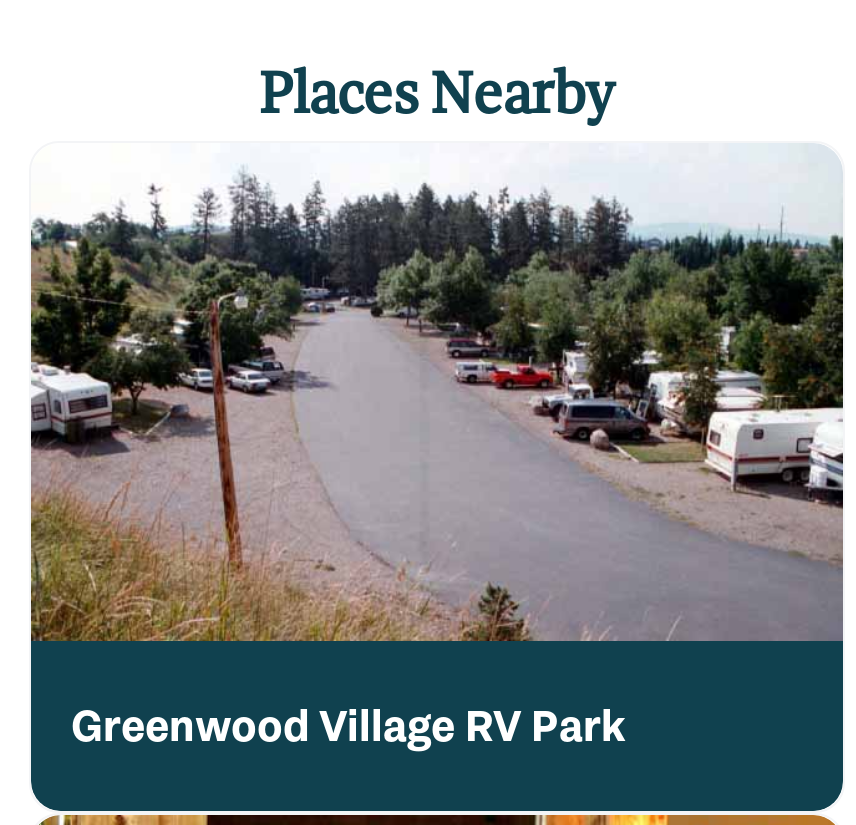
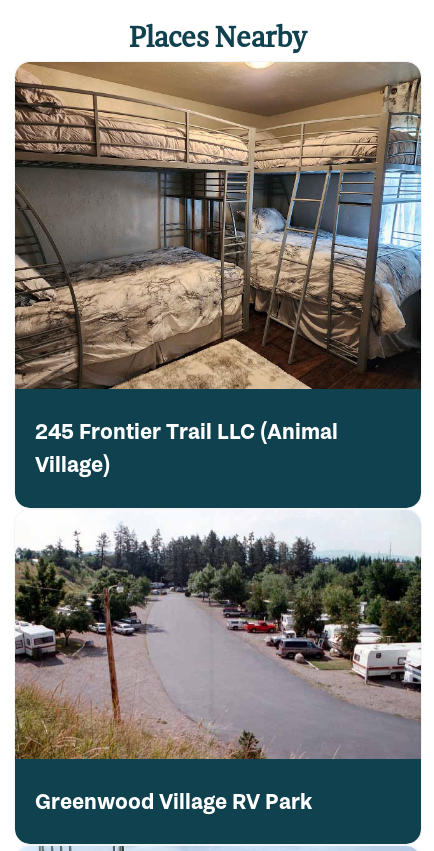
none -> [14,61,422,509] [image] | 245 Frontier Trail LLC (Animal | Village)

